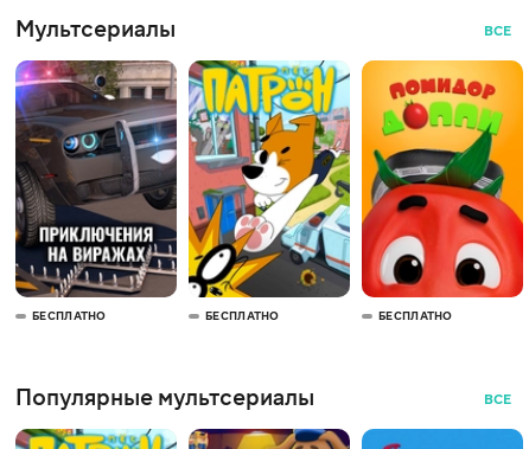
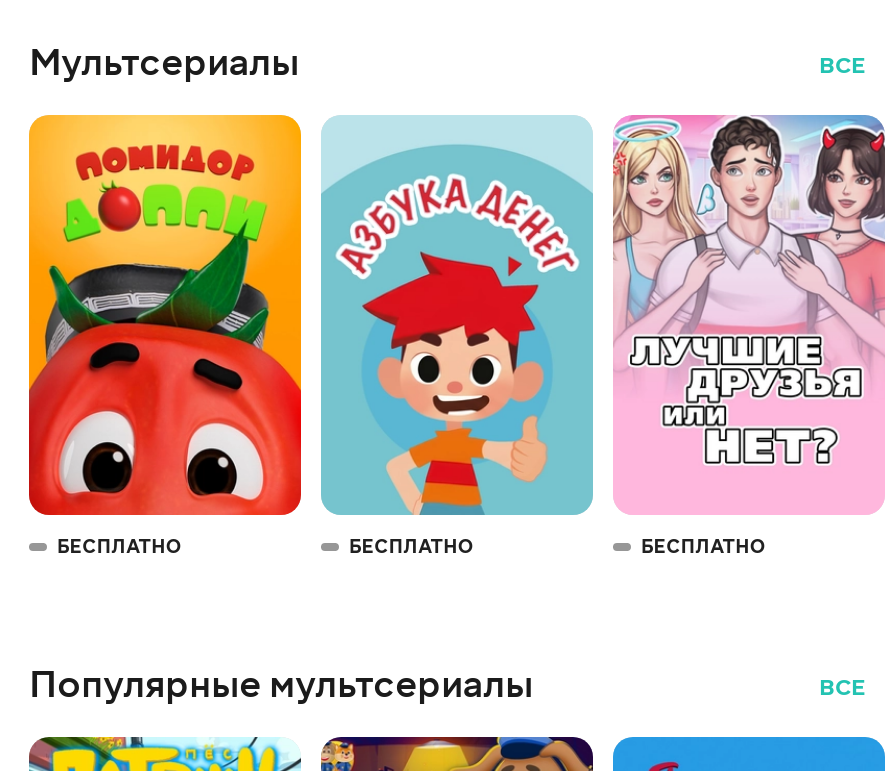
[14,59,178,299] [image] -> [27,113,303,517] [image]
[187,59,351,299] [image] -> [319,115,595,517] [image]
[361,59,524,299] [image] -> [611,113,887,515] [image]

